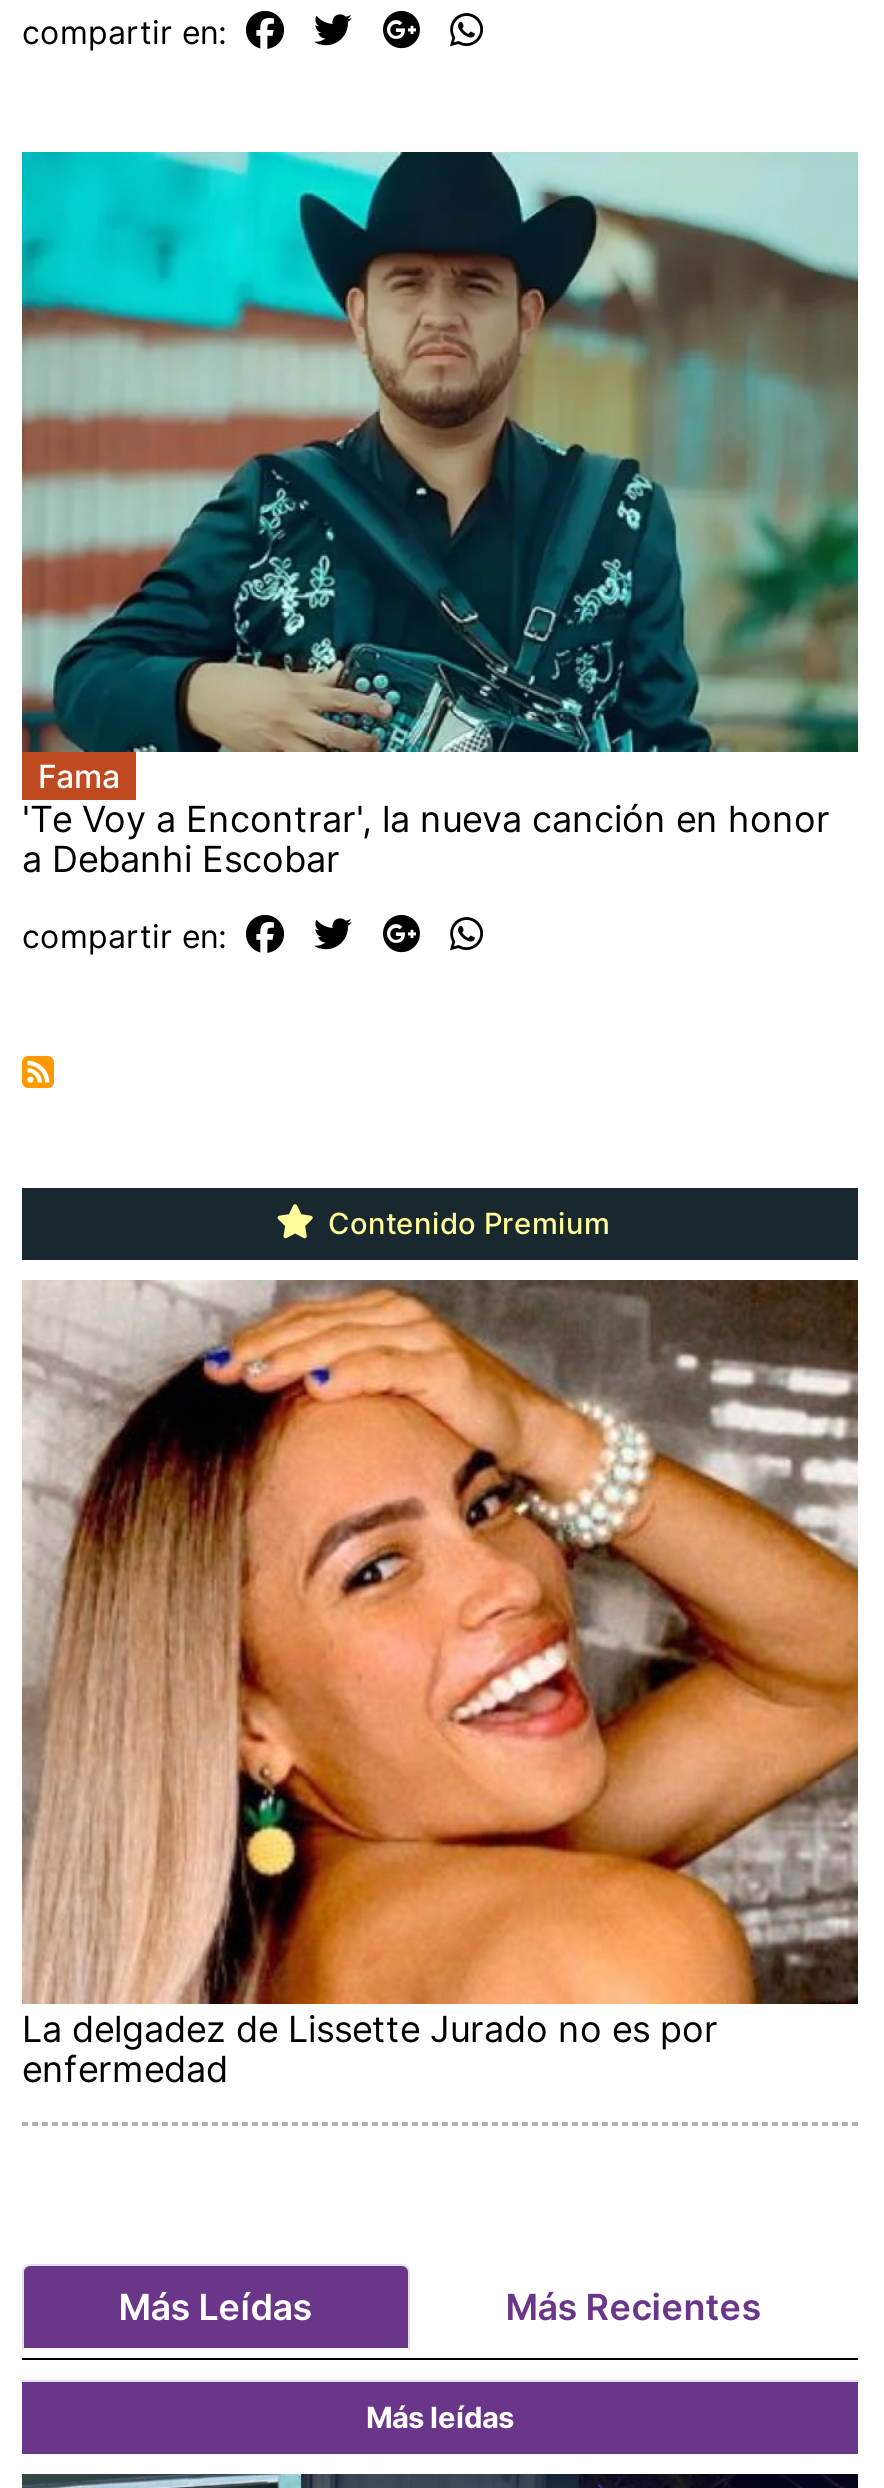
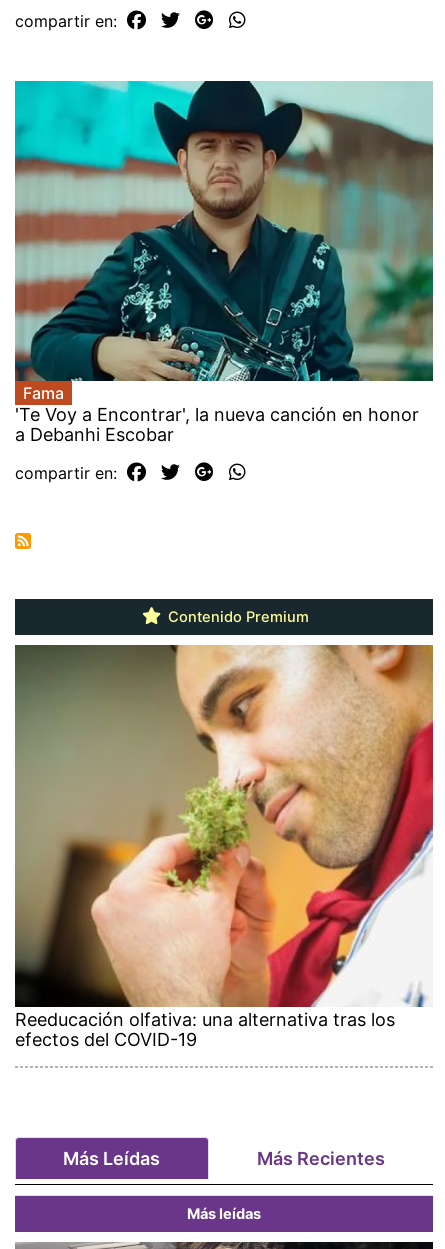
[22,1278,860,2089] [image] | La delgadez de Lissette Jurado no es por | enfermedad -> [14,644,434,1050] [image] | Reeducación olfativa: una alternativa tras los | efectos del COVID-19

